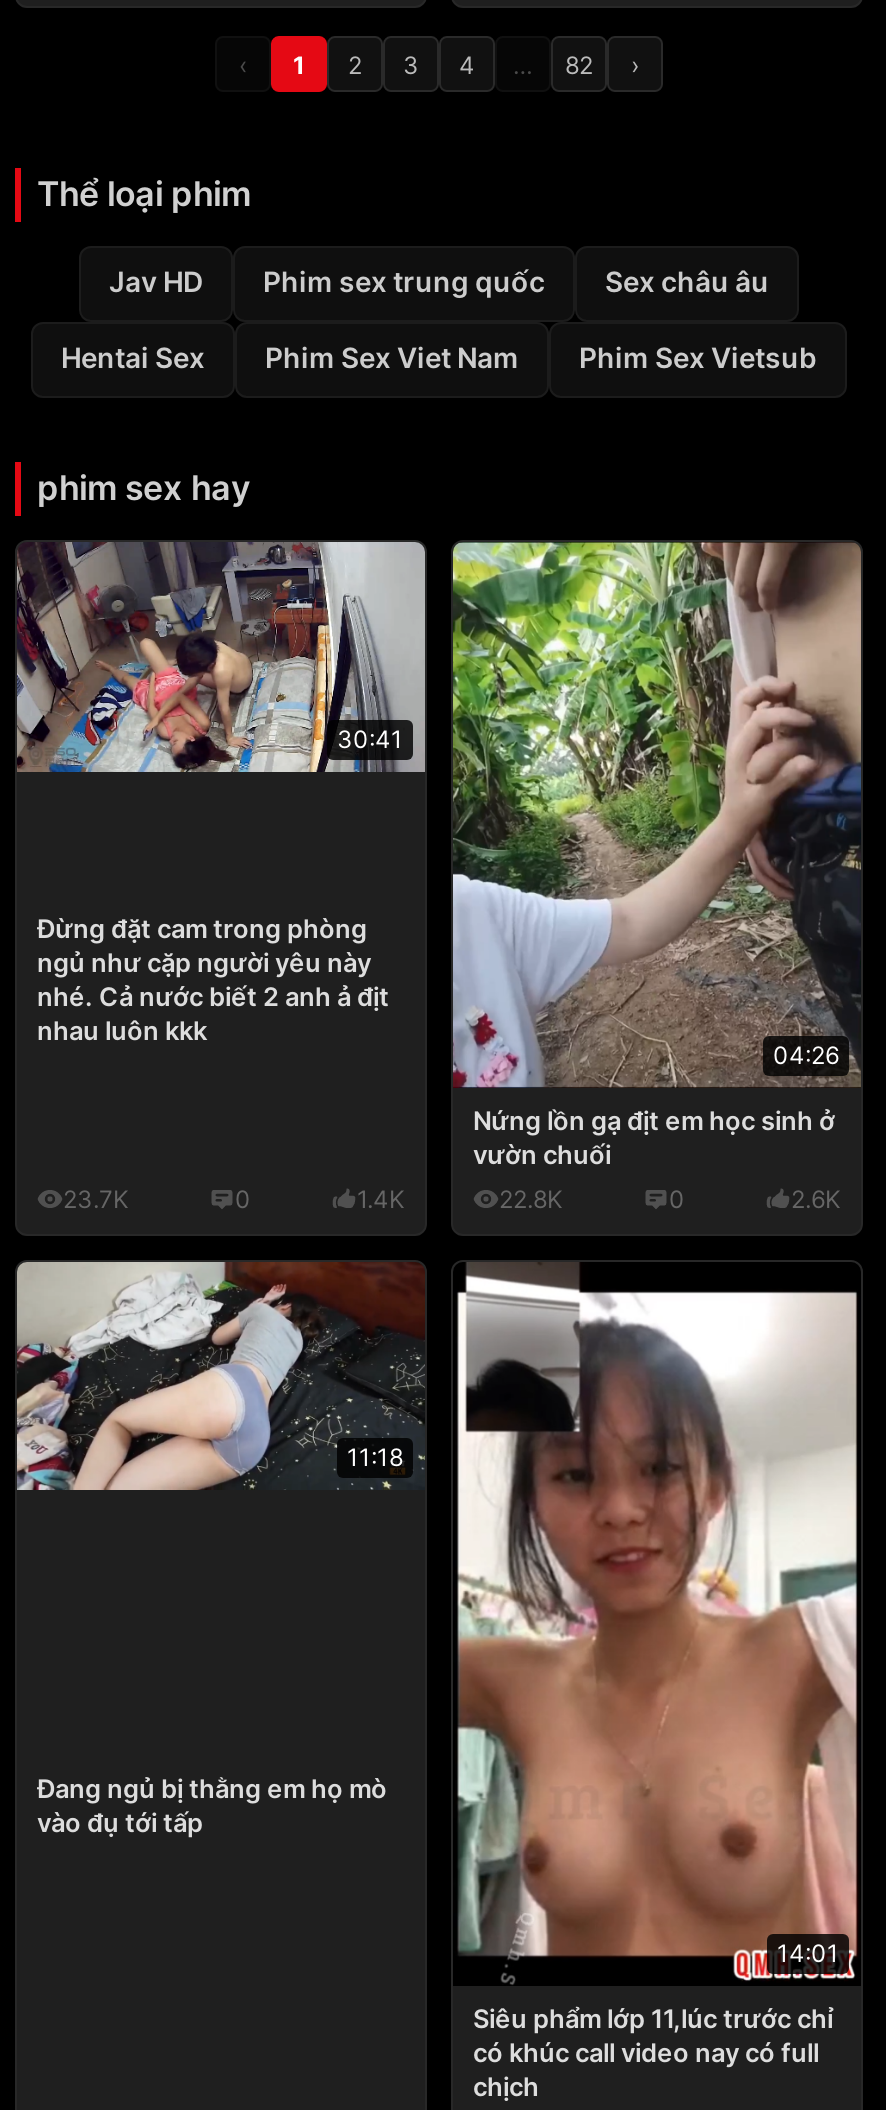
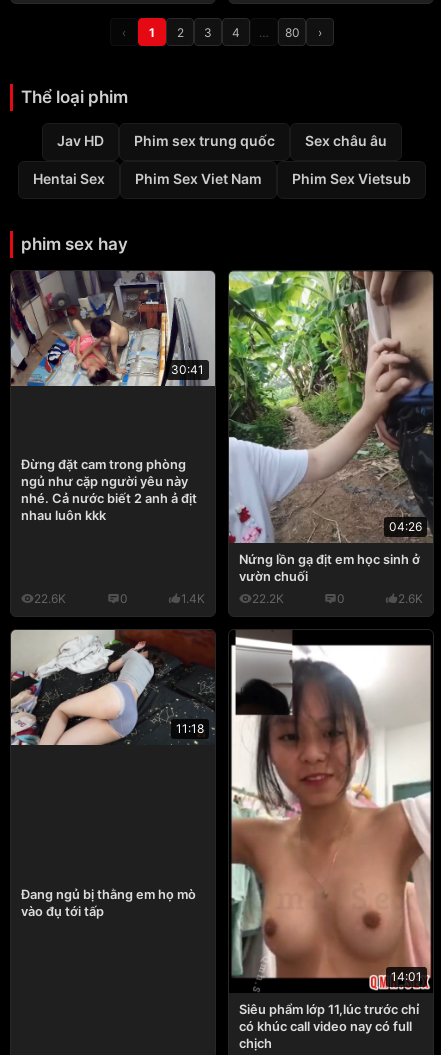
[565,49,593,79] 82 -> [284,25,299,40] 80
[63,1183,129,1213] 23.7K -> [34,591,66,606] 22.6K
[499,1183,563,1213] 22.8K -> [252,591,284,606] 22.2K

